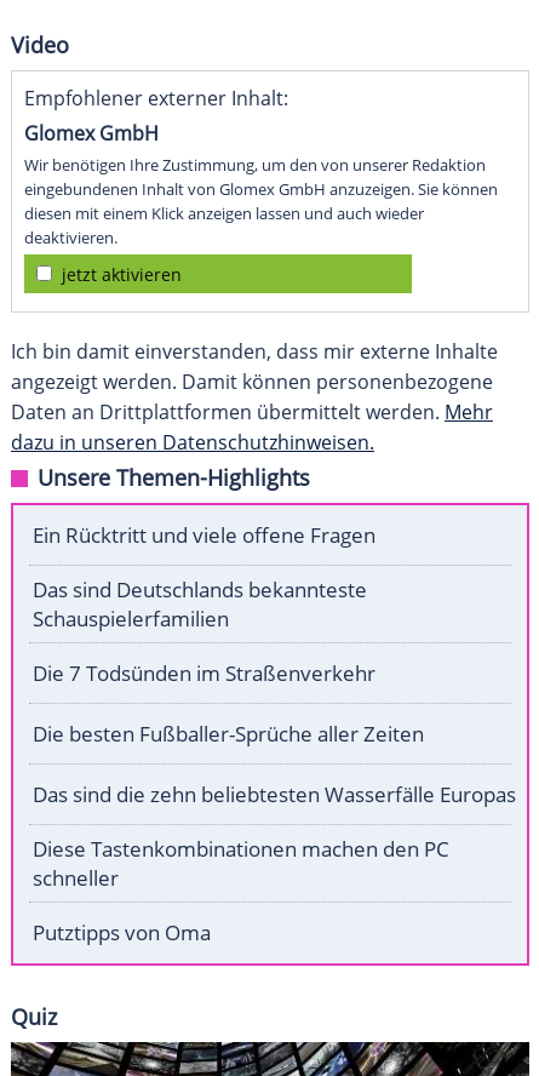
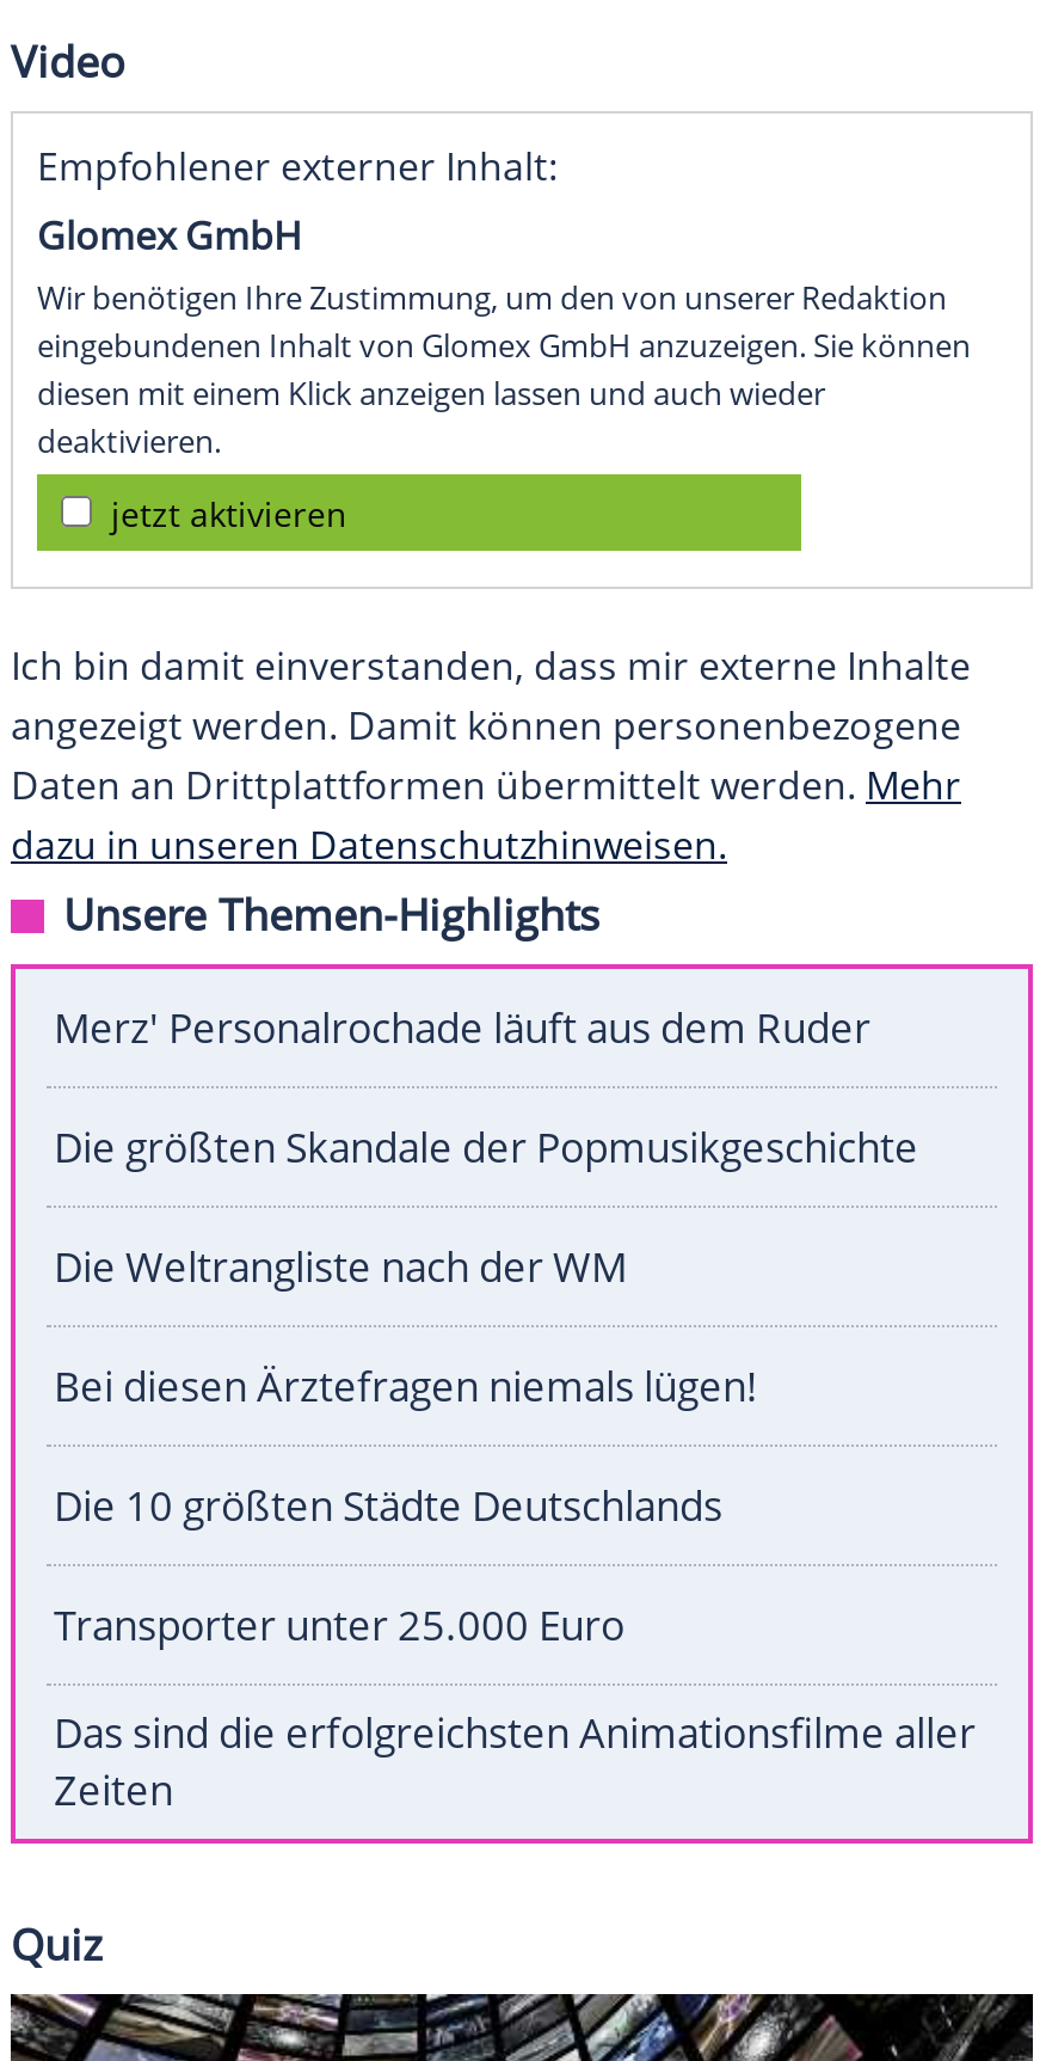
[33,521,375,549] Ein Rücktritt und viele offene Fragen -> [54,1001,870,1056] Merz' Personalrochade läuft aus dem Ruder
[33,576,367,633] Das sind Deutschlands bekannteste | Schauspielerfamilien -> [54,1120,918,1175] Die größten Skandale der Popmusikgeschichte
[33,660,375,687] Die 7 Todsünden im Straßenverkehr -> [54,1240,627,1295] Die Weltrangliste nach der WM
[33,720,424,748] Die besten Fußballer-Sprüche aller Zeiten -> [54,1359,758,1414] Bei diesen Ärztefragen niemals lügen!
[33,781,516,809] Das sind die zehn beliebtesten Wasserfälle Europas -> [54,1479,722,1534] Die 10 größten Städte Deutschlands
[33,835,449,892] Diese Tastenkombinationen machen den PC | schneller -> [54,1598,624,1653] Transporter unter 25.000 Euro
[33,919,211,947] Putztipps von Oma -> [54,1706,976,1818] Das sind die erfolgreichsten Animationsfilme aller | Zeiten

